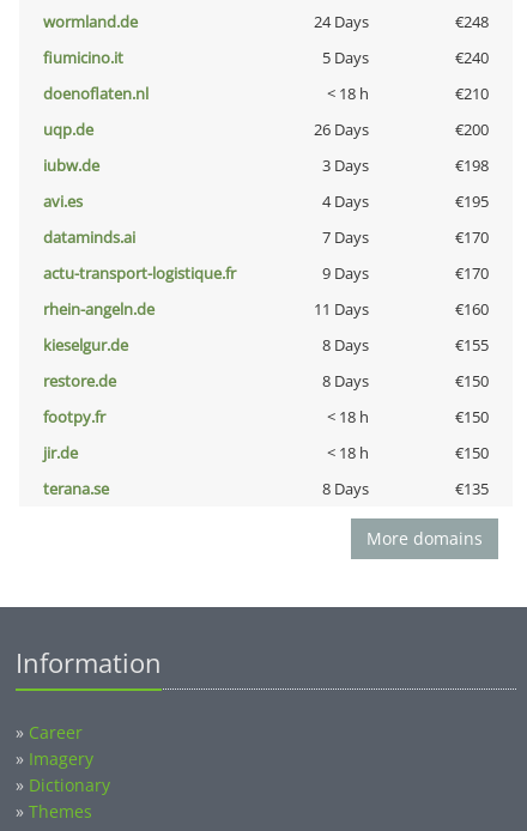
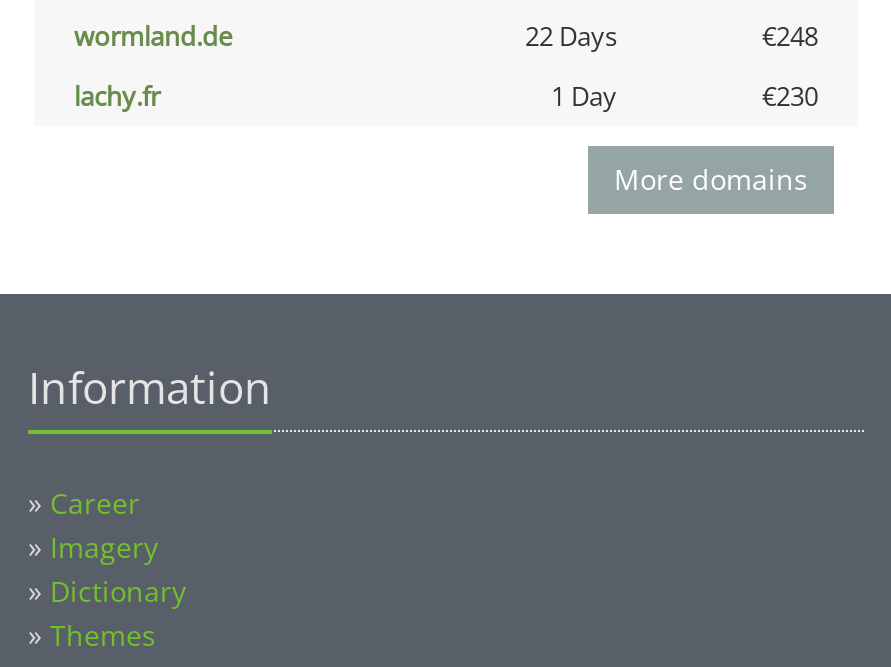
[313,10,368,32] 24 Days -> [525,17,617,53] 22 Days
[43,46,489,499] fiumicino.it | 5 Days | €240 | doenoflaten.nl | < 18 h | €210 | uqp.de | 26 Days | €200 | iubw.de | 3 Days | €198 | avi.es | 4 Days | €195 | dataminds.ai | 7 Days | €170 | actu-transport-logistique.fr | 9 Days | €170 | rhein-angeln.de | 11 Days | €160 | kieselgur.de | 8 Days | €155 | restore.de | 8 Days | €150 | footpy.fr | < 18 h | €150 | jir.de | < 18 h | €150 | terana.se | 8 Days | €135 -> [74,77,818,113] lachy.fr | 1 Day | €230

